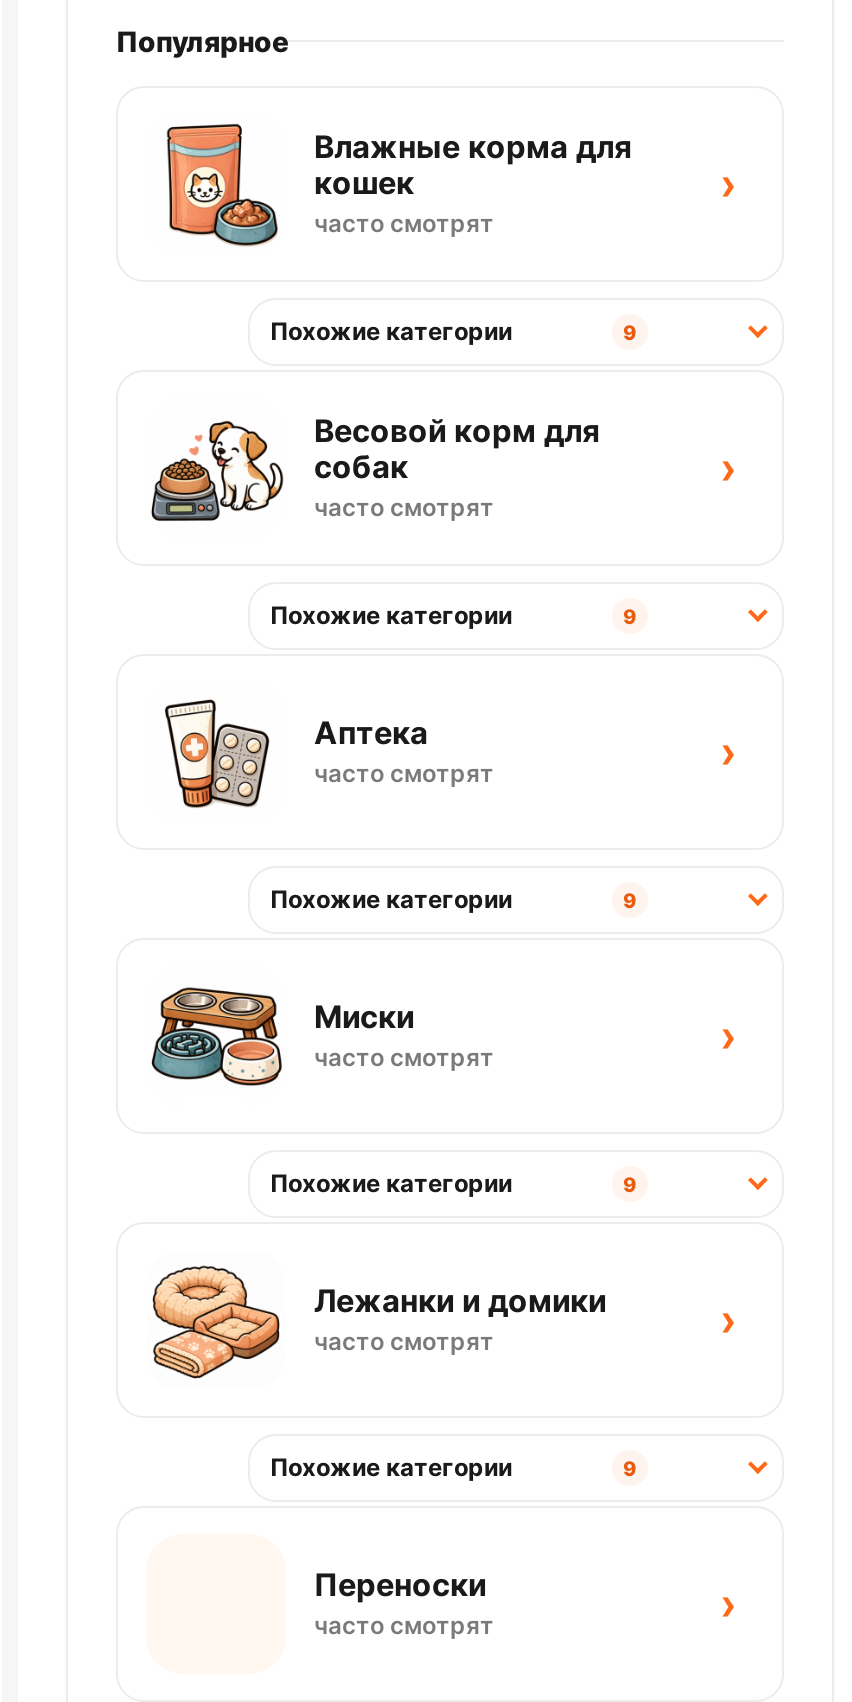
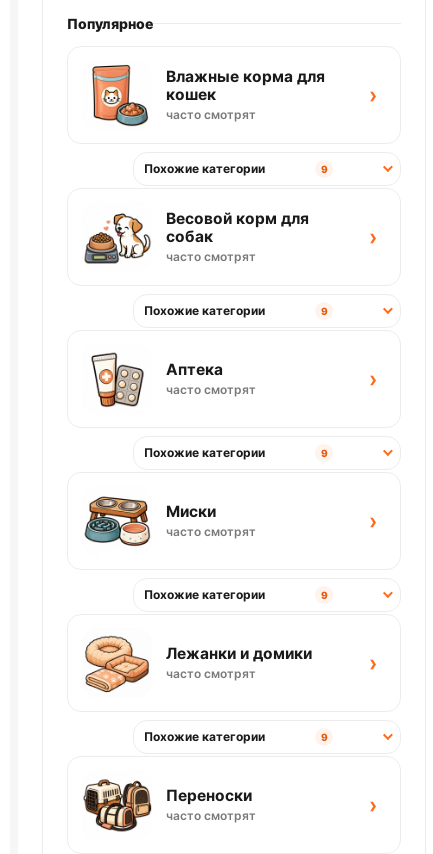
none -> [82,778,152,833] [image]

